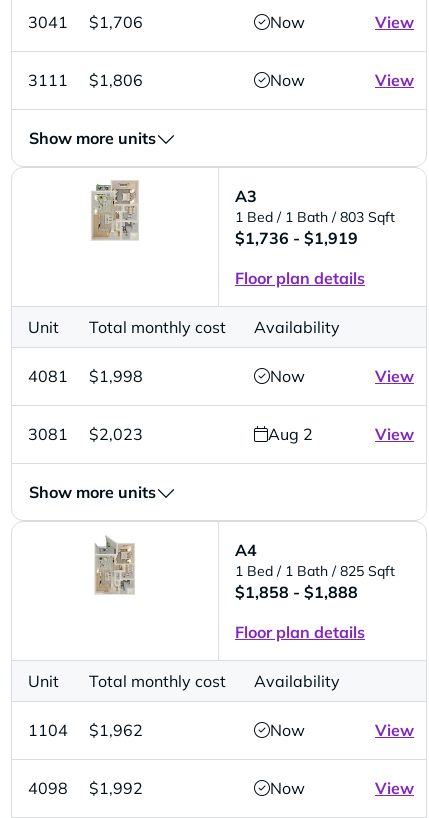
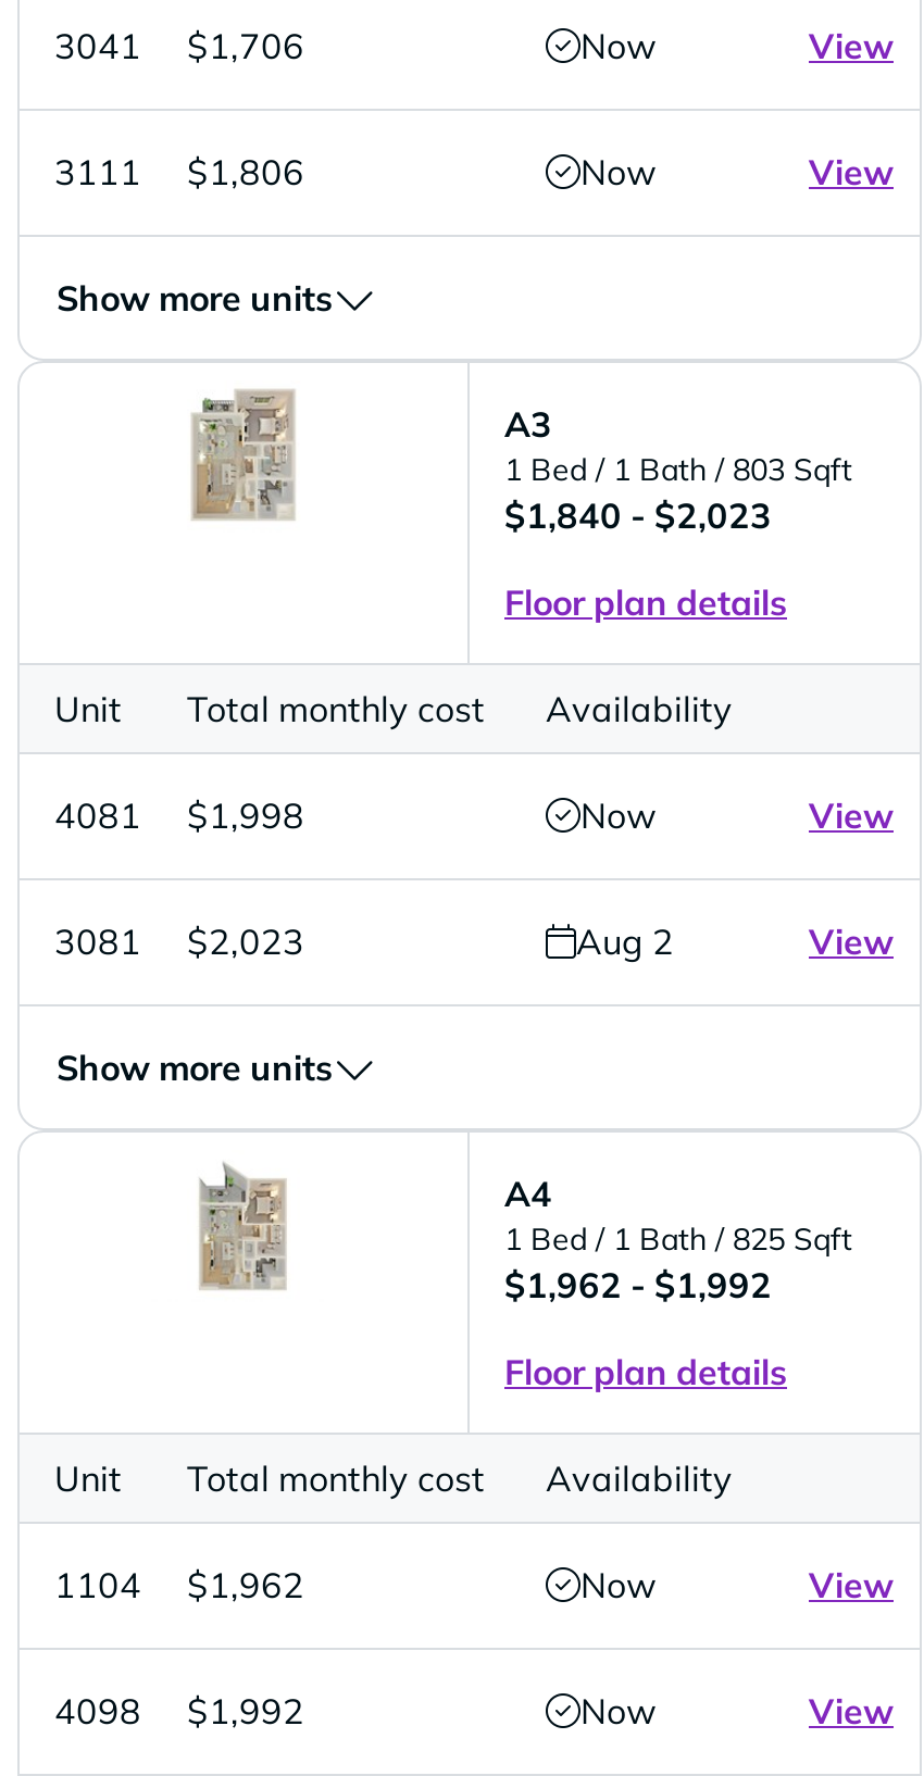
[235,228,358,248] $1,736 - $1,919 -> [504,493,772,537] $1,840 - $2,023
[235,582,358,602] $1,858 - $1,888 -> [504,1263,772,1306] $1,962 - $1,992

